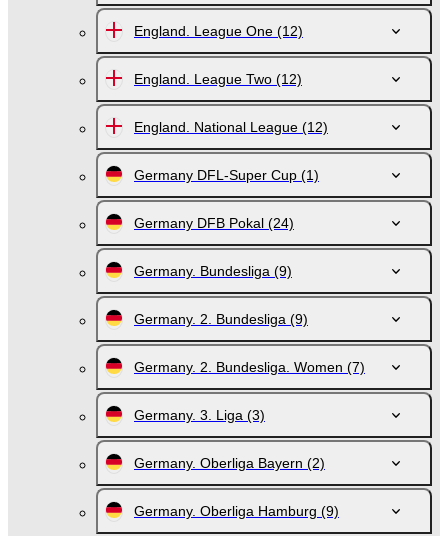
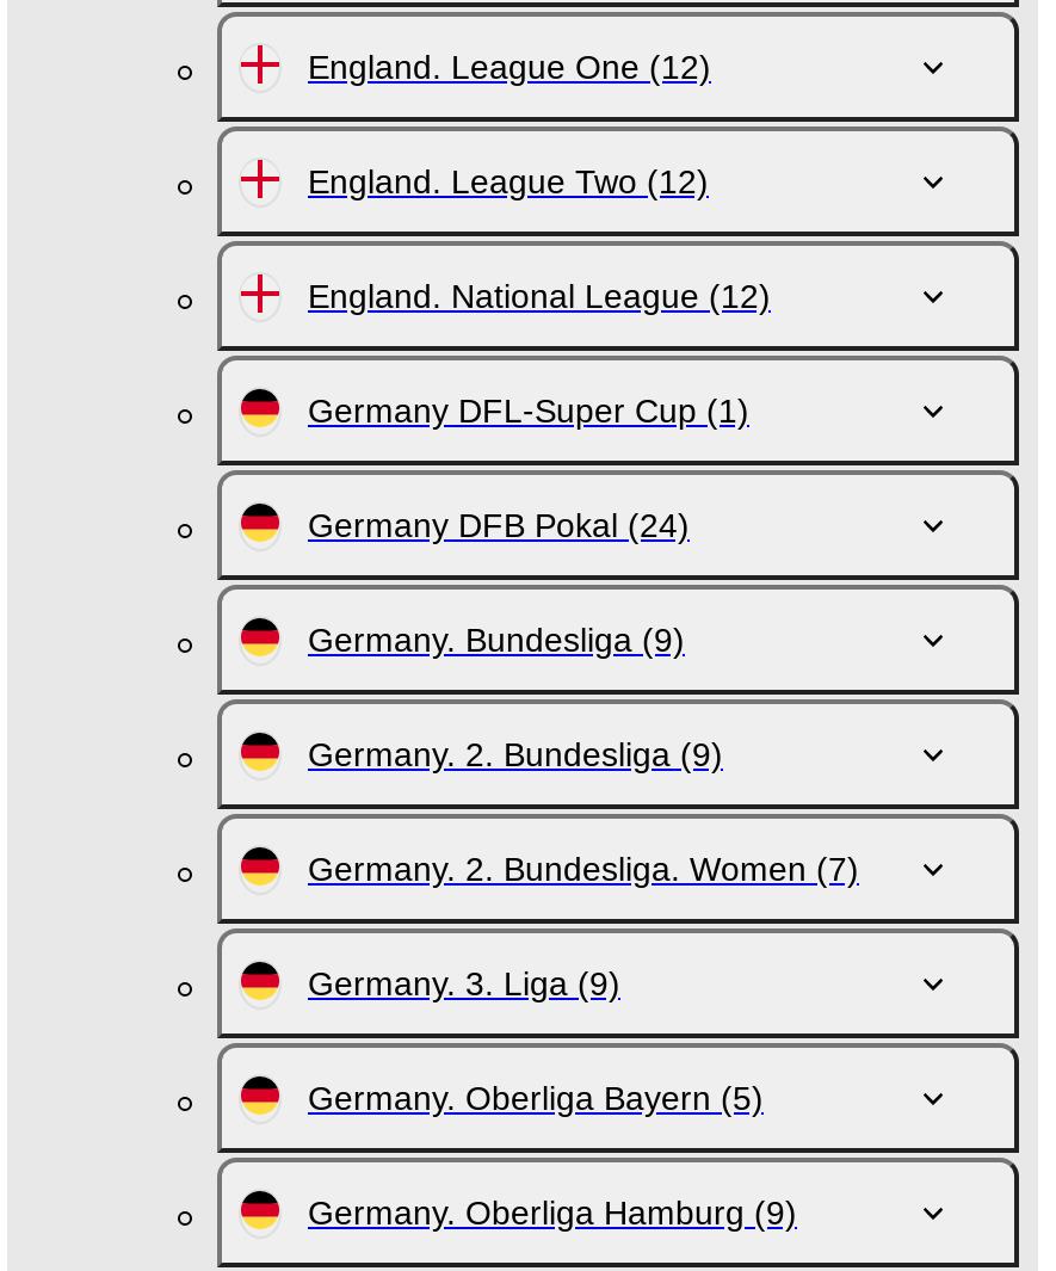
[134,407,265,423] Germany. 3. Liga (3) -> [308,964,620,1002] Germany. 3. Liga (9)
[134,455,325,471] Germany. Oberliga Bayern (2) -> [308,1079,764,1117] Germany. Oberliga Bayern (5)

